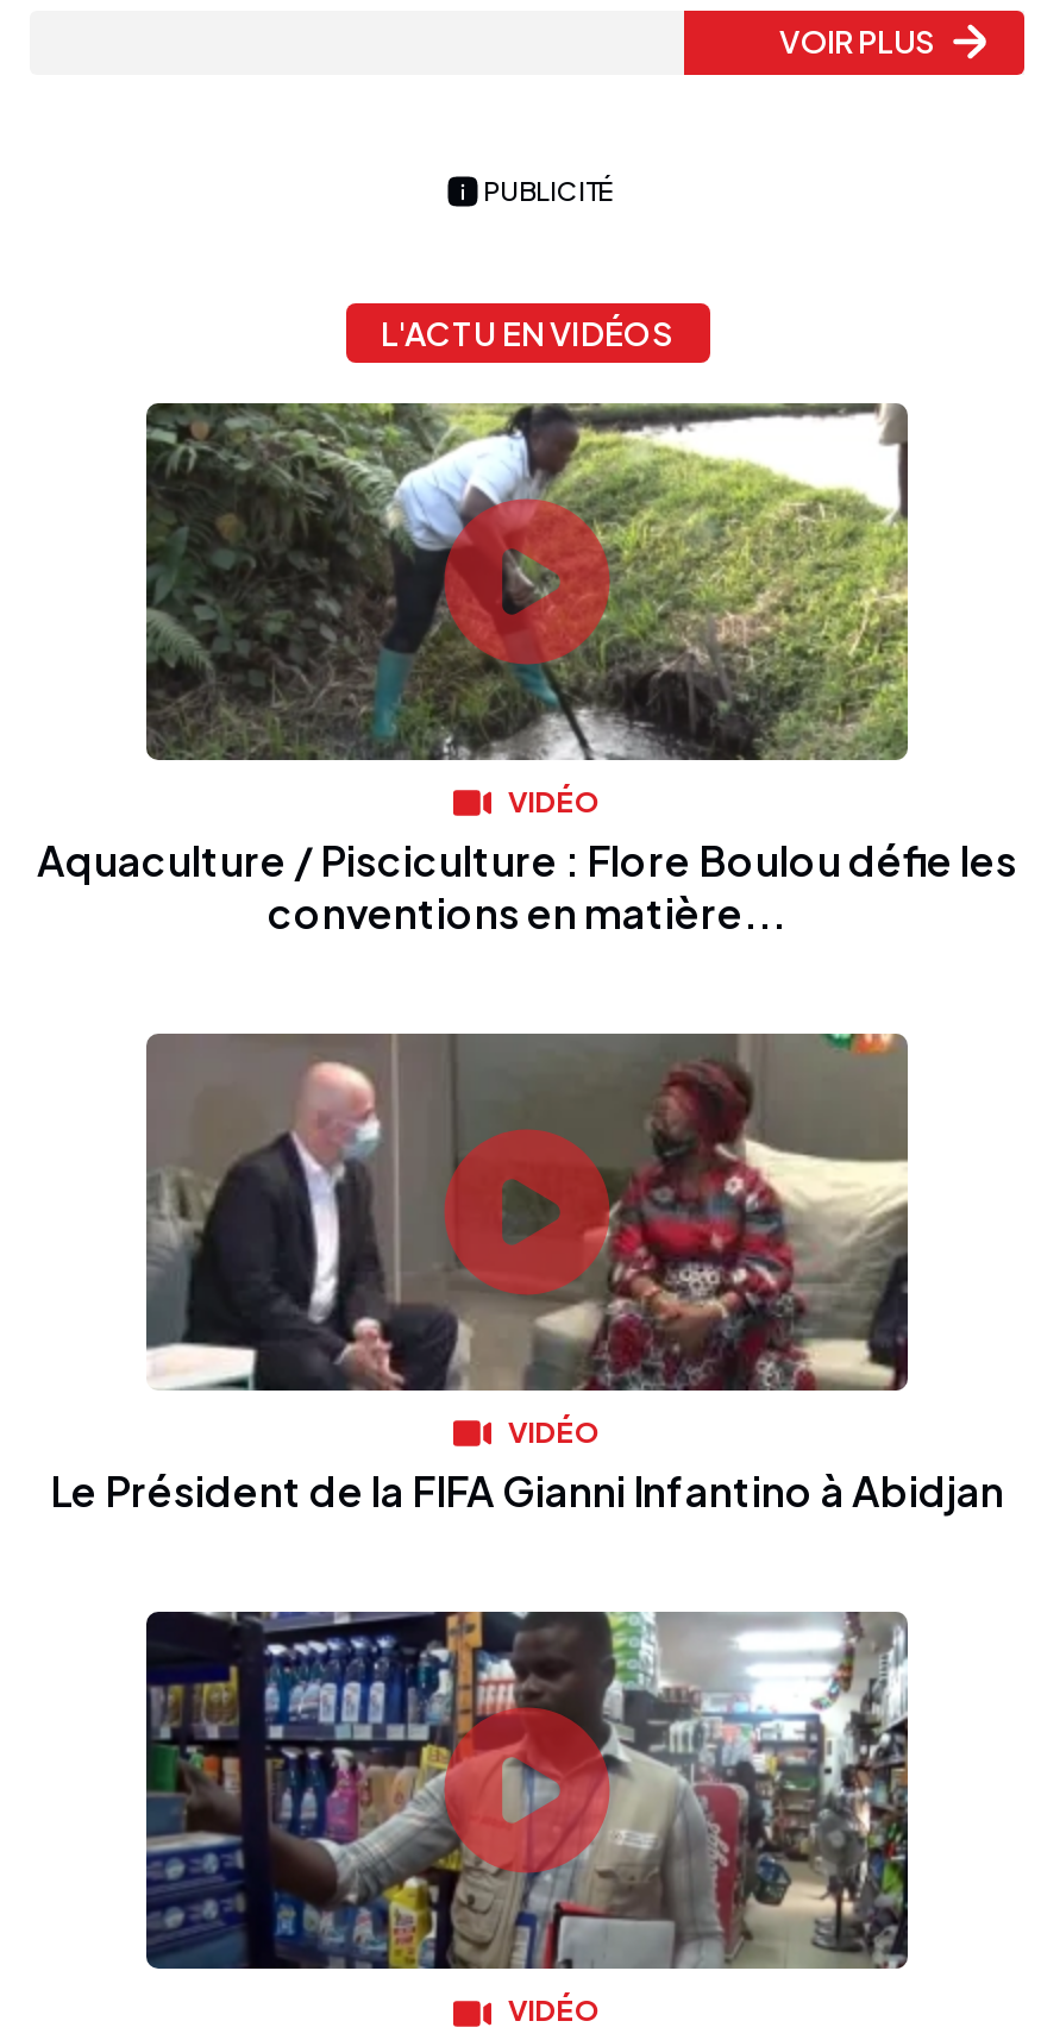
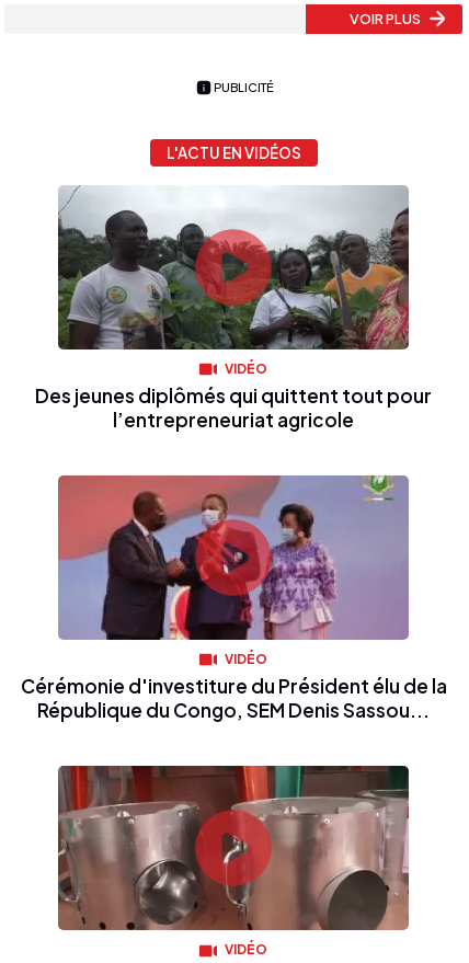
[37,401,1017,939] [image] | Aquaculture / Pisciculture : Flore Boulou défie les | conventions en matière... -> [35,185,432,432] [image] | Des jeunes diplômés qui quittent tout pour | l’entrepreneuriat agricole
[50,1031,1004,1518] [image] | Le Président de la FIFA Gianni Infantino à Abidjan -> [20,475,447,722] [image] | Cérémonie d'investiture du Président élu de la | République du Congo, SEM Denis Sassou...
[146,1609,910,1971] [image] -> [57,765,410,931] [image]

